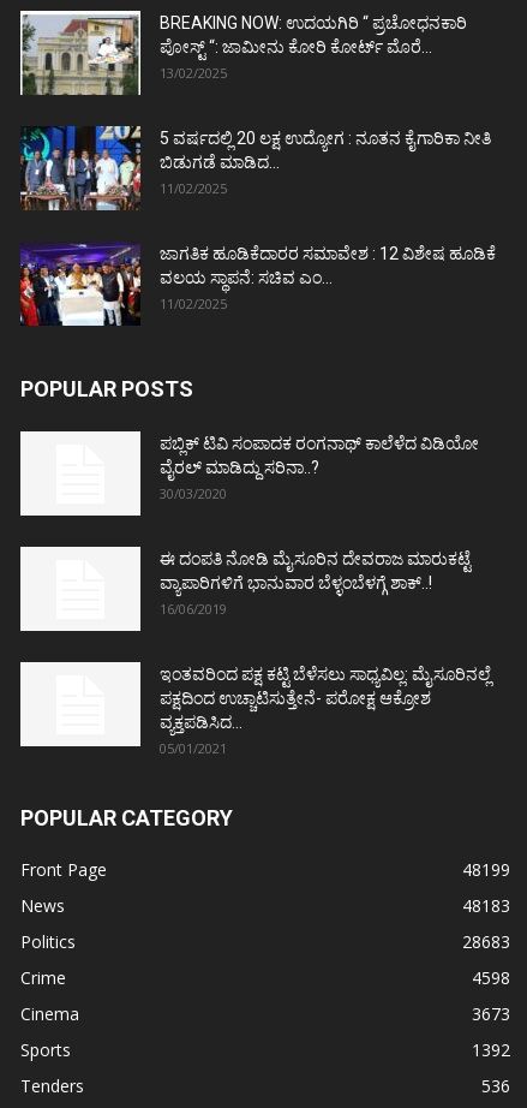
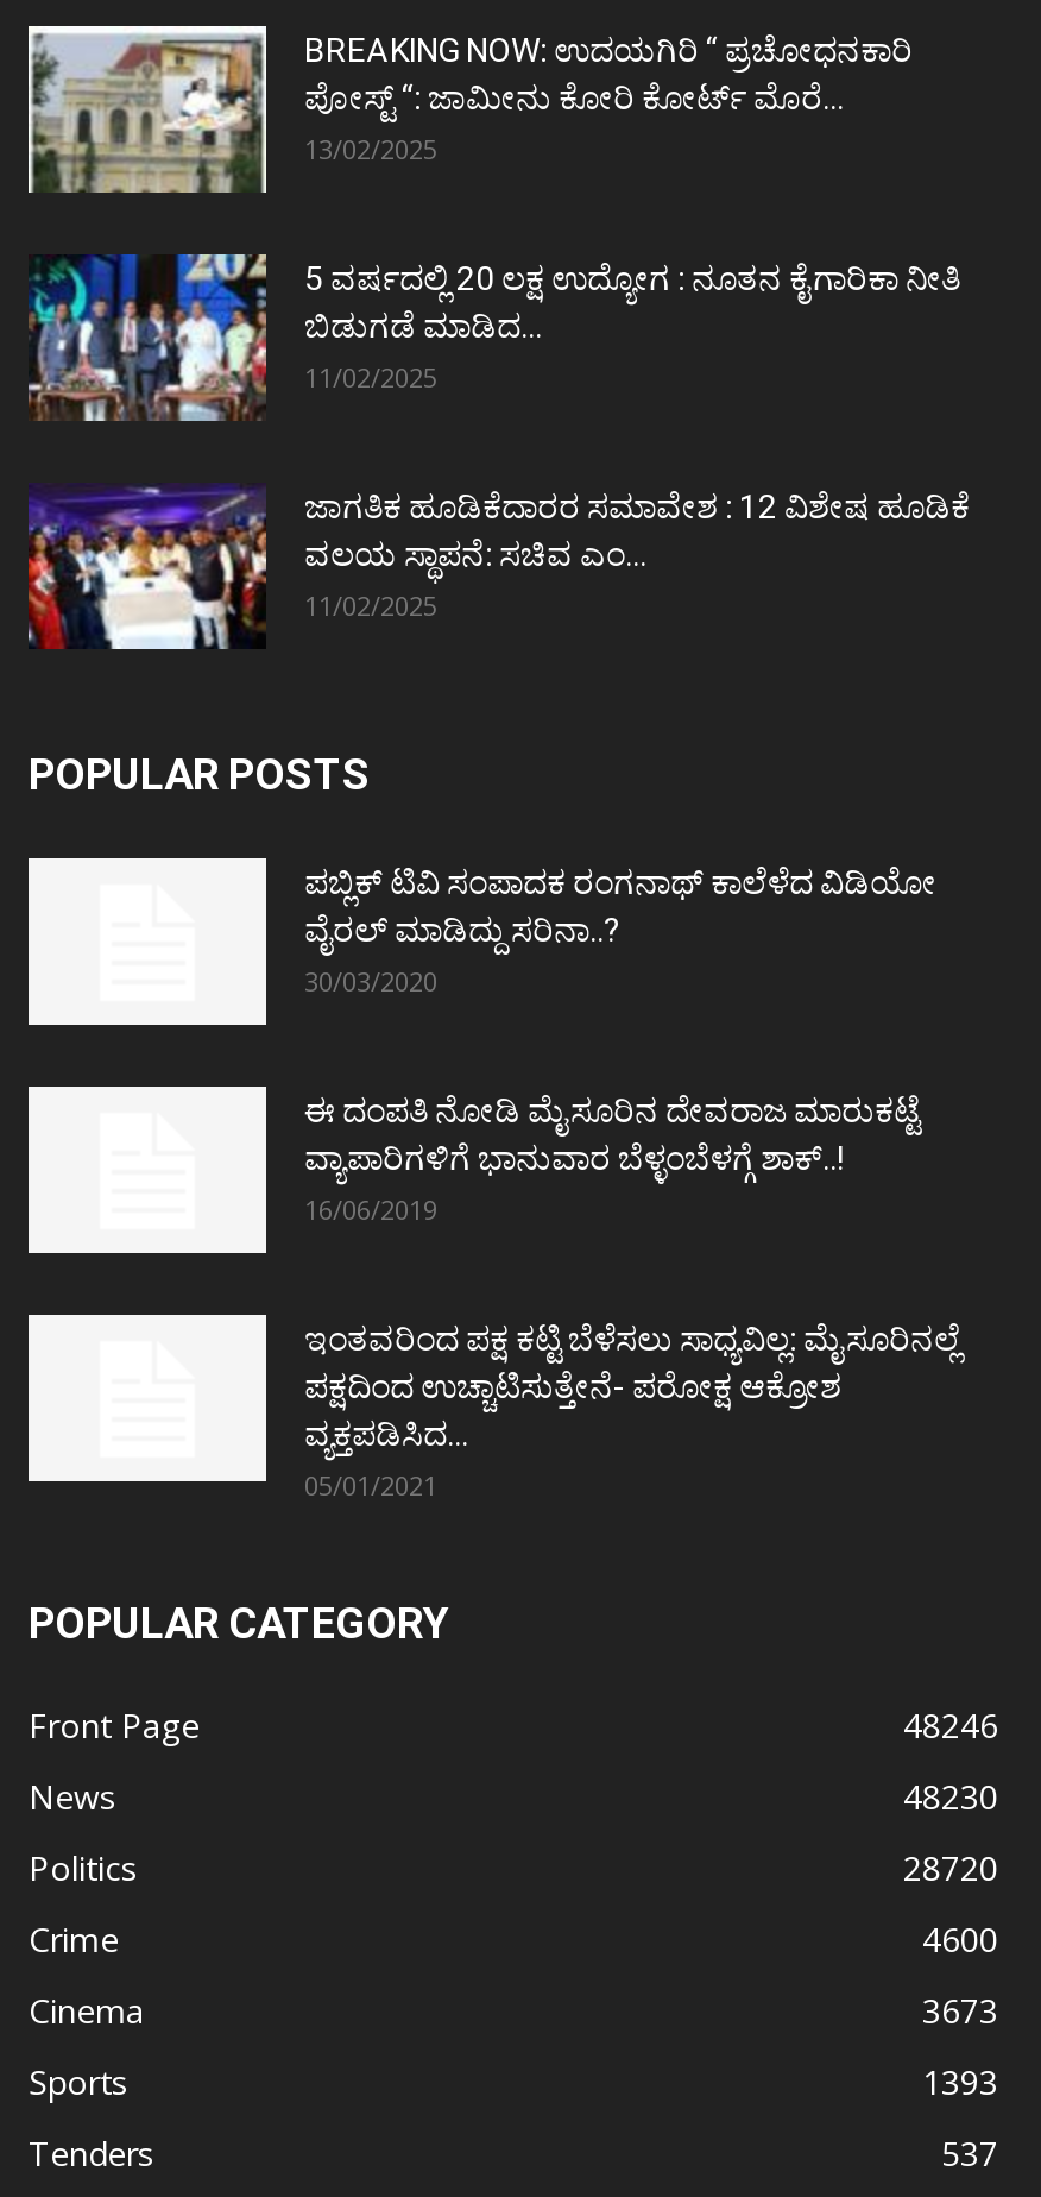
[462,859,510,881] 48199 -> [903,1703,998,1749] 48246
[462,895,510,917] 48183 -> [903,1775,998,1820] 48230
[462,931,510,953] 28683 -> [903,1846,998,1891] 28720
[472,967,510,990] 4598 -> [922,1917,998,1963] 4600
[472,1039,510,1062] 1392 -> [922,2060,998,2105] 1393
[481,1075,510,1098] 536 -> [941,2131,998,2177] 537

